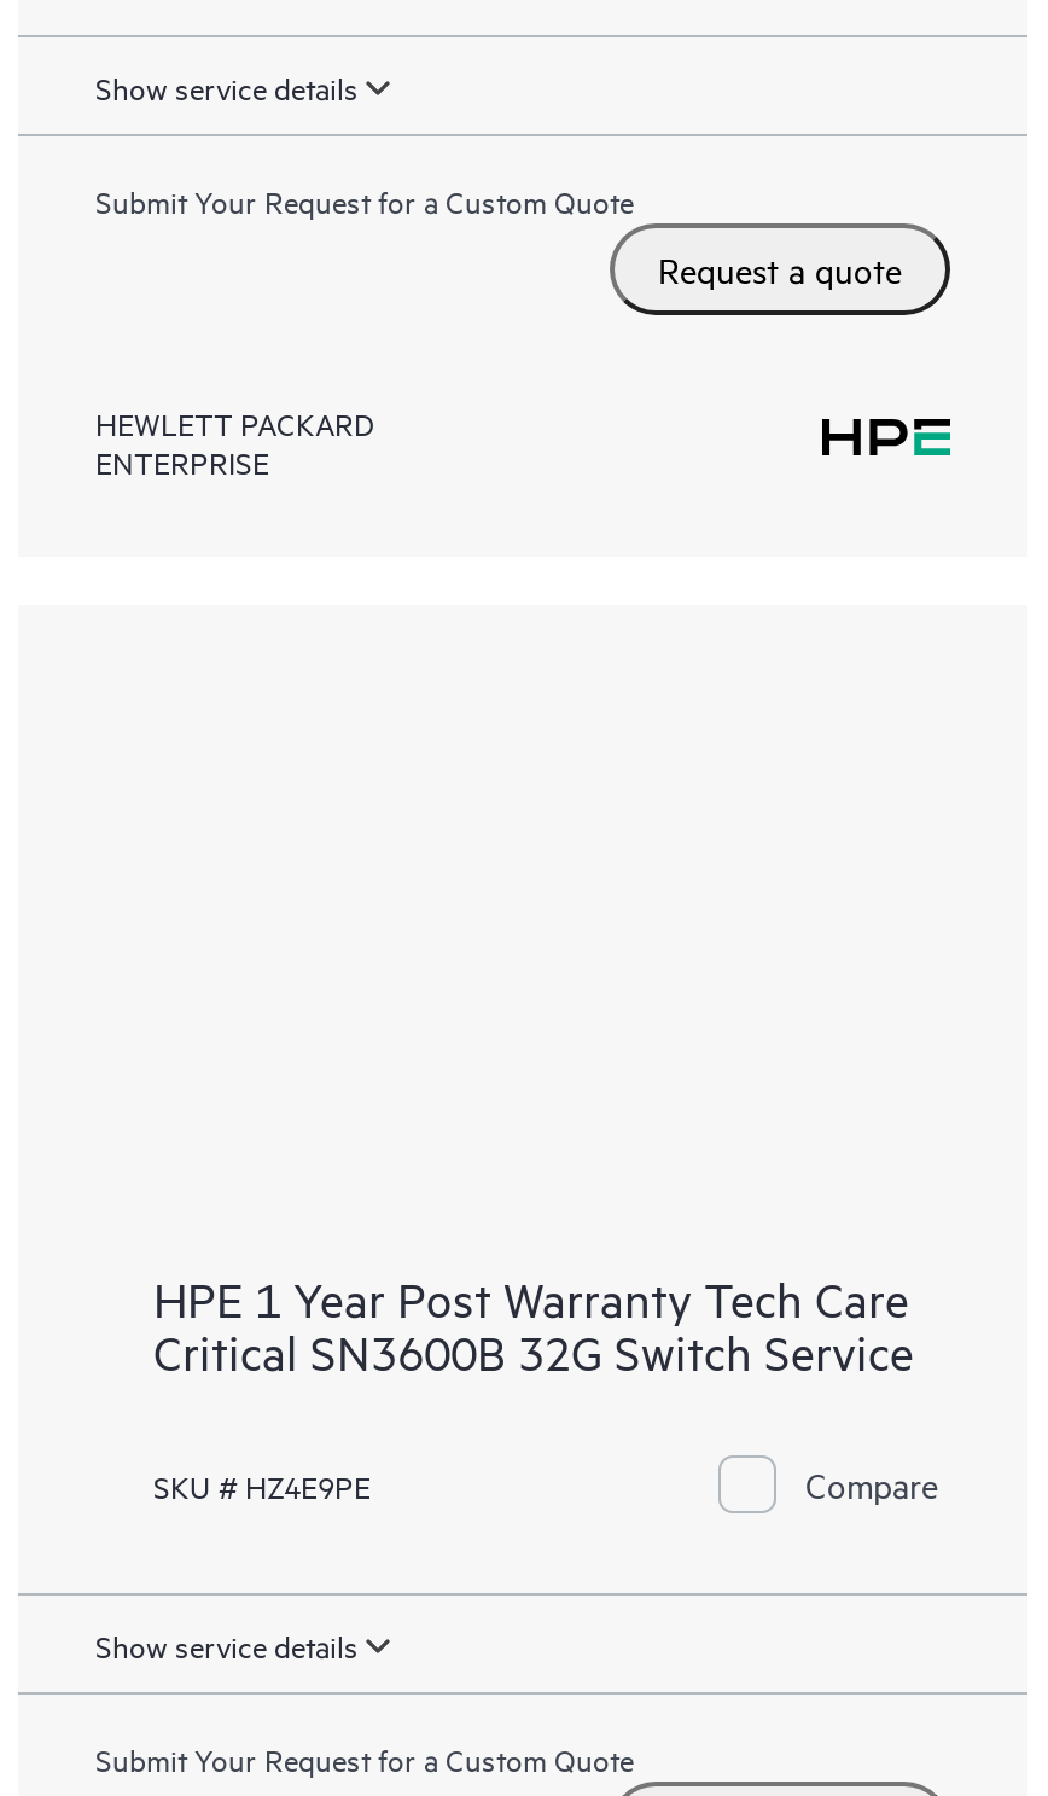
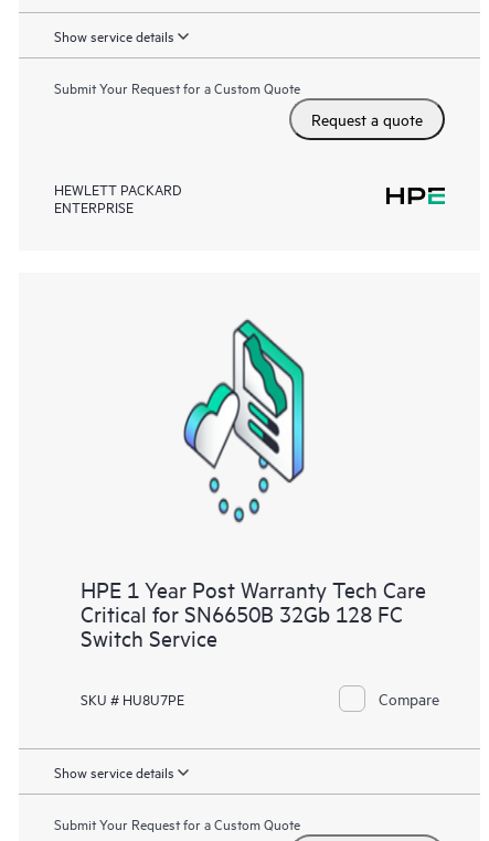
none -> [182,318,306,524] [image]
[153,1320,914,1381] Critical SN3600B 32G Switch Service -> [81,599,403,651] Critical for SN6650B 32Gb 128 FC | Switch Service
[153,1463,371,1507] SKU # HZ4E9PE -> [81,689,184,709] SKU # HU8U7PE

